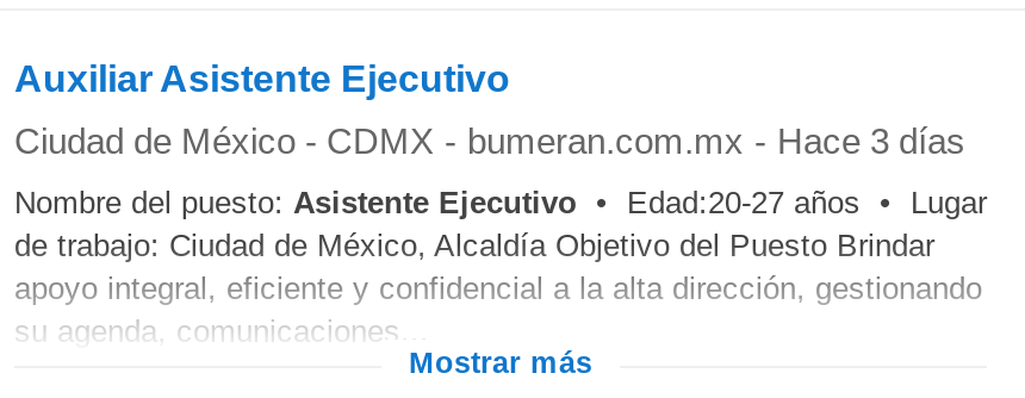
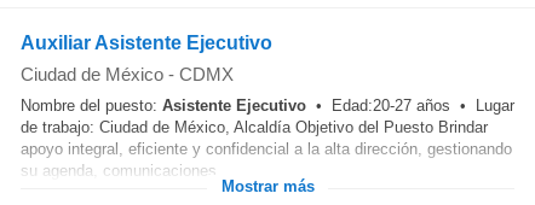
[14,120,965,161] Ciudad de México - CDMX - bumeran.com.mx - Hace 3 días -> [21,64,234,84] Ciudad de México - CDMX

